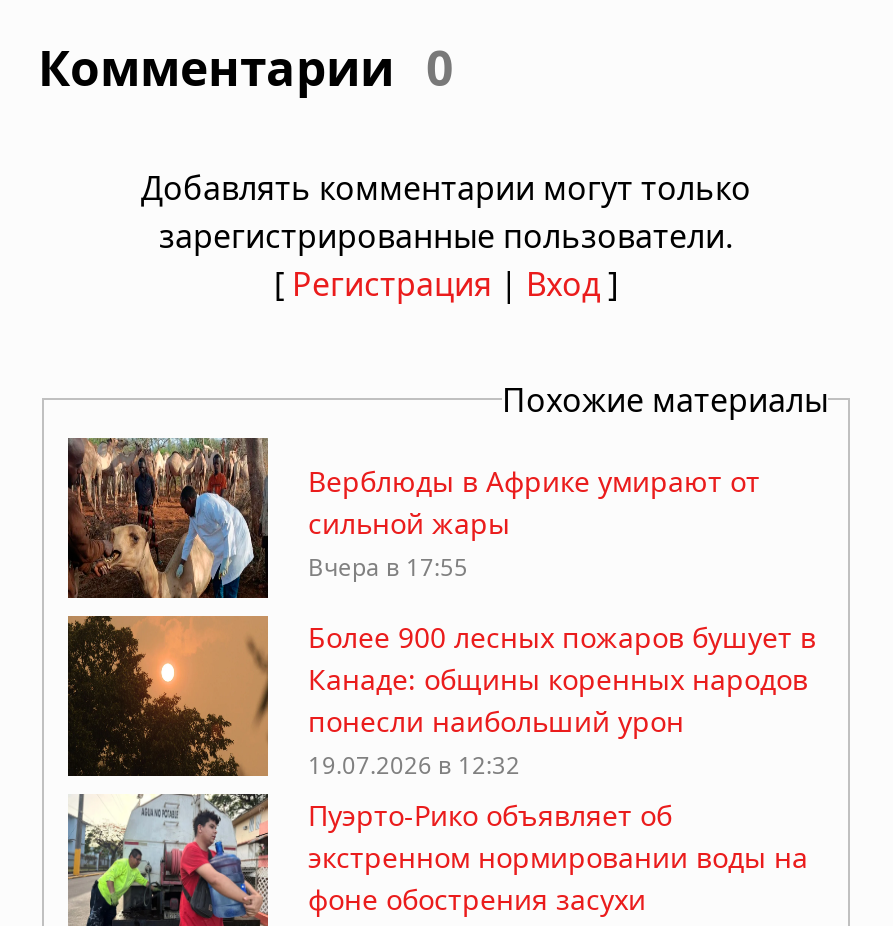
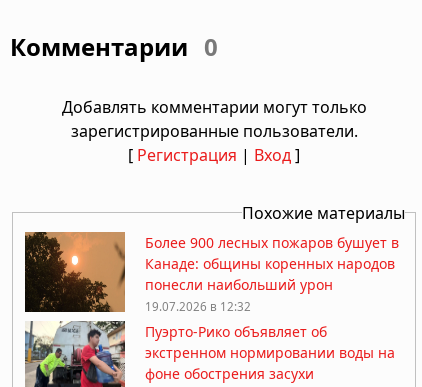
[68,436,760,600] [image] | Верблюды в Африке умирают от | сильной жары | Вчера в 17:55 -> none

